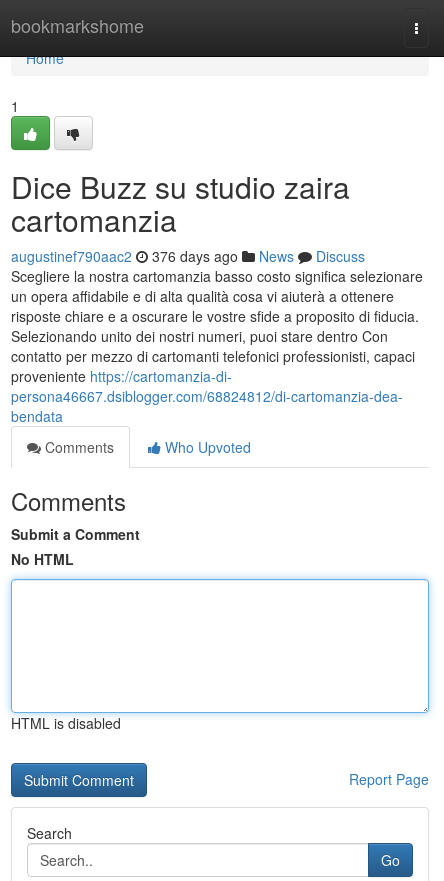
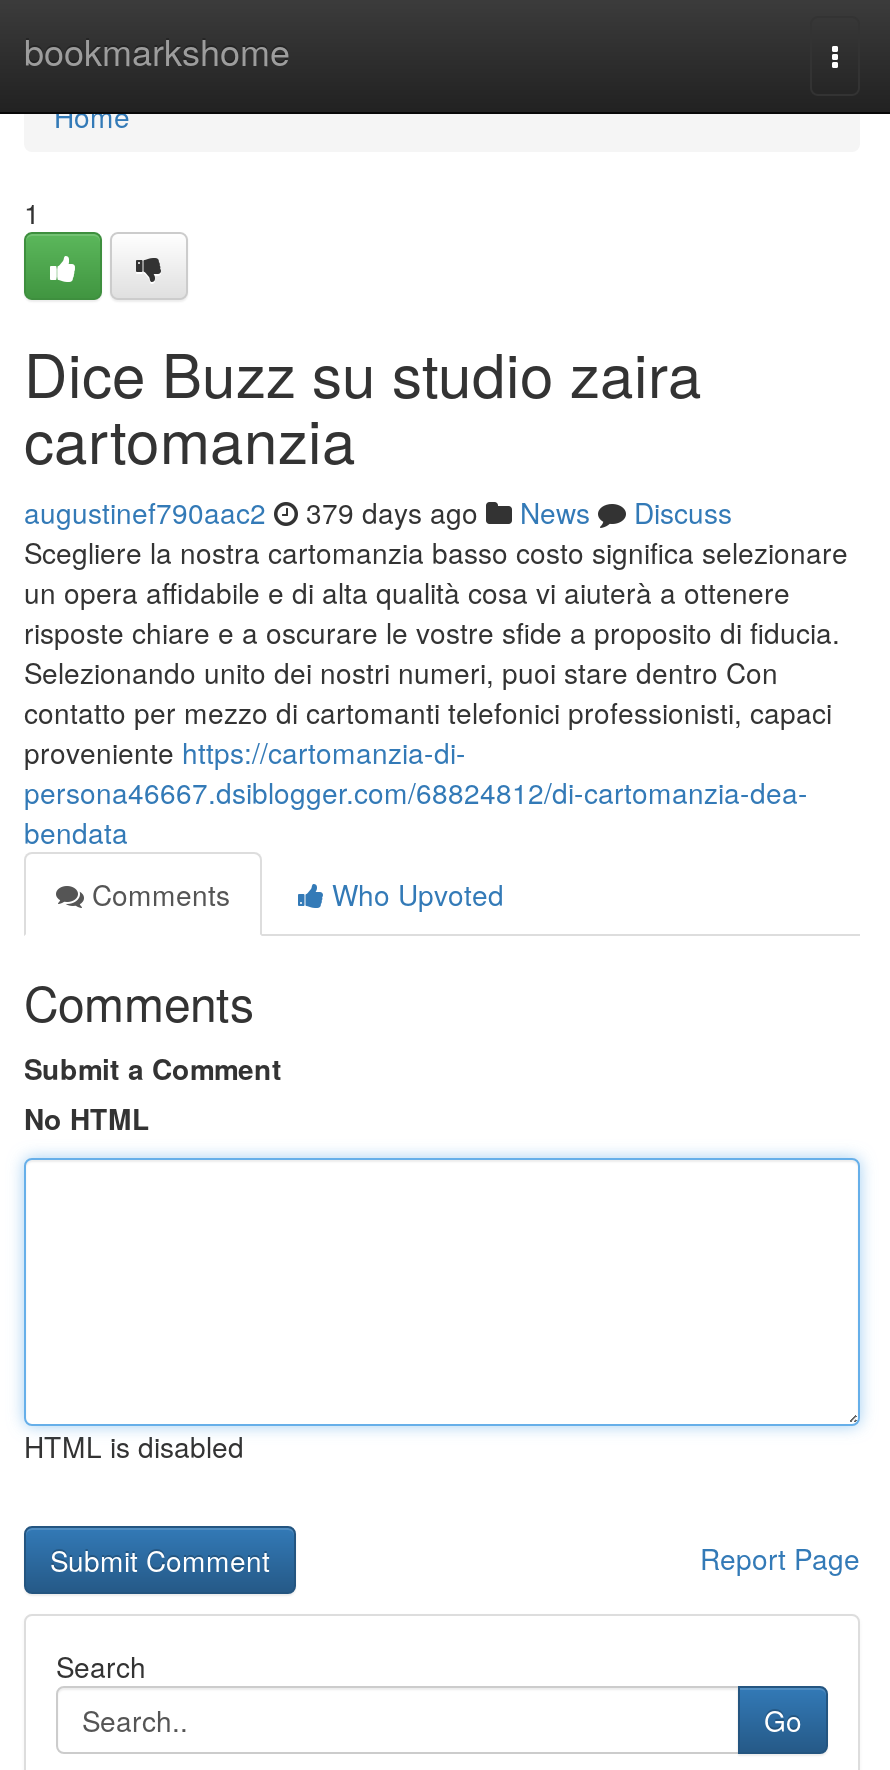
[11,246,365,266] augustinef790aac2 376 days ago News Discuss -> [24,492,732,532] augustinef790aac2 379 days ago News Discuss

